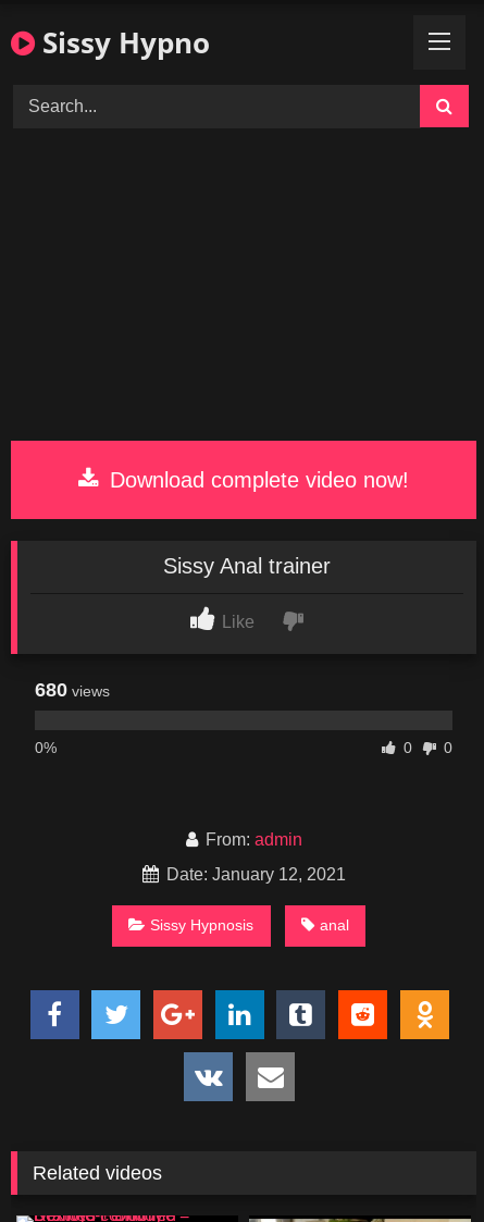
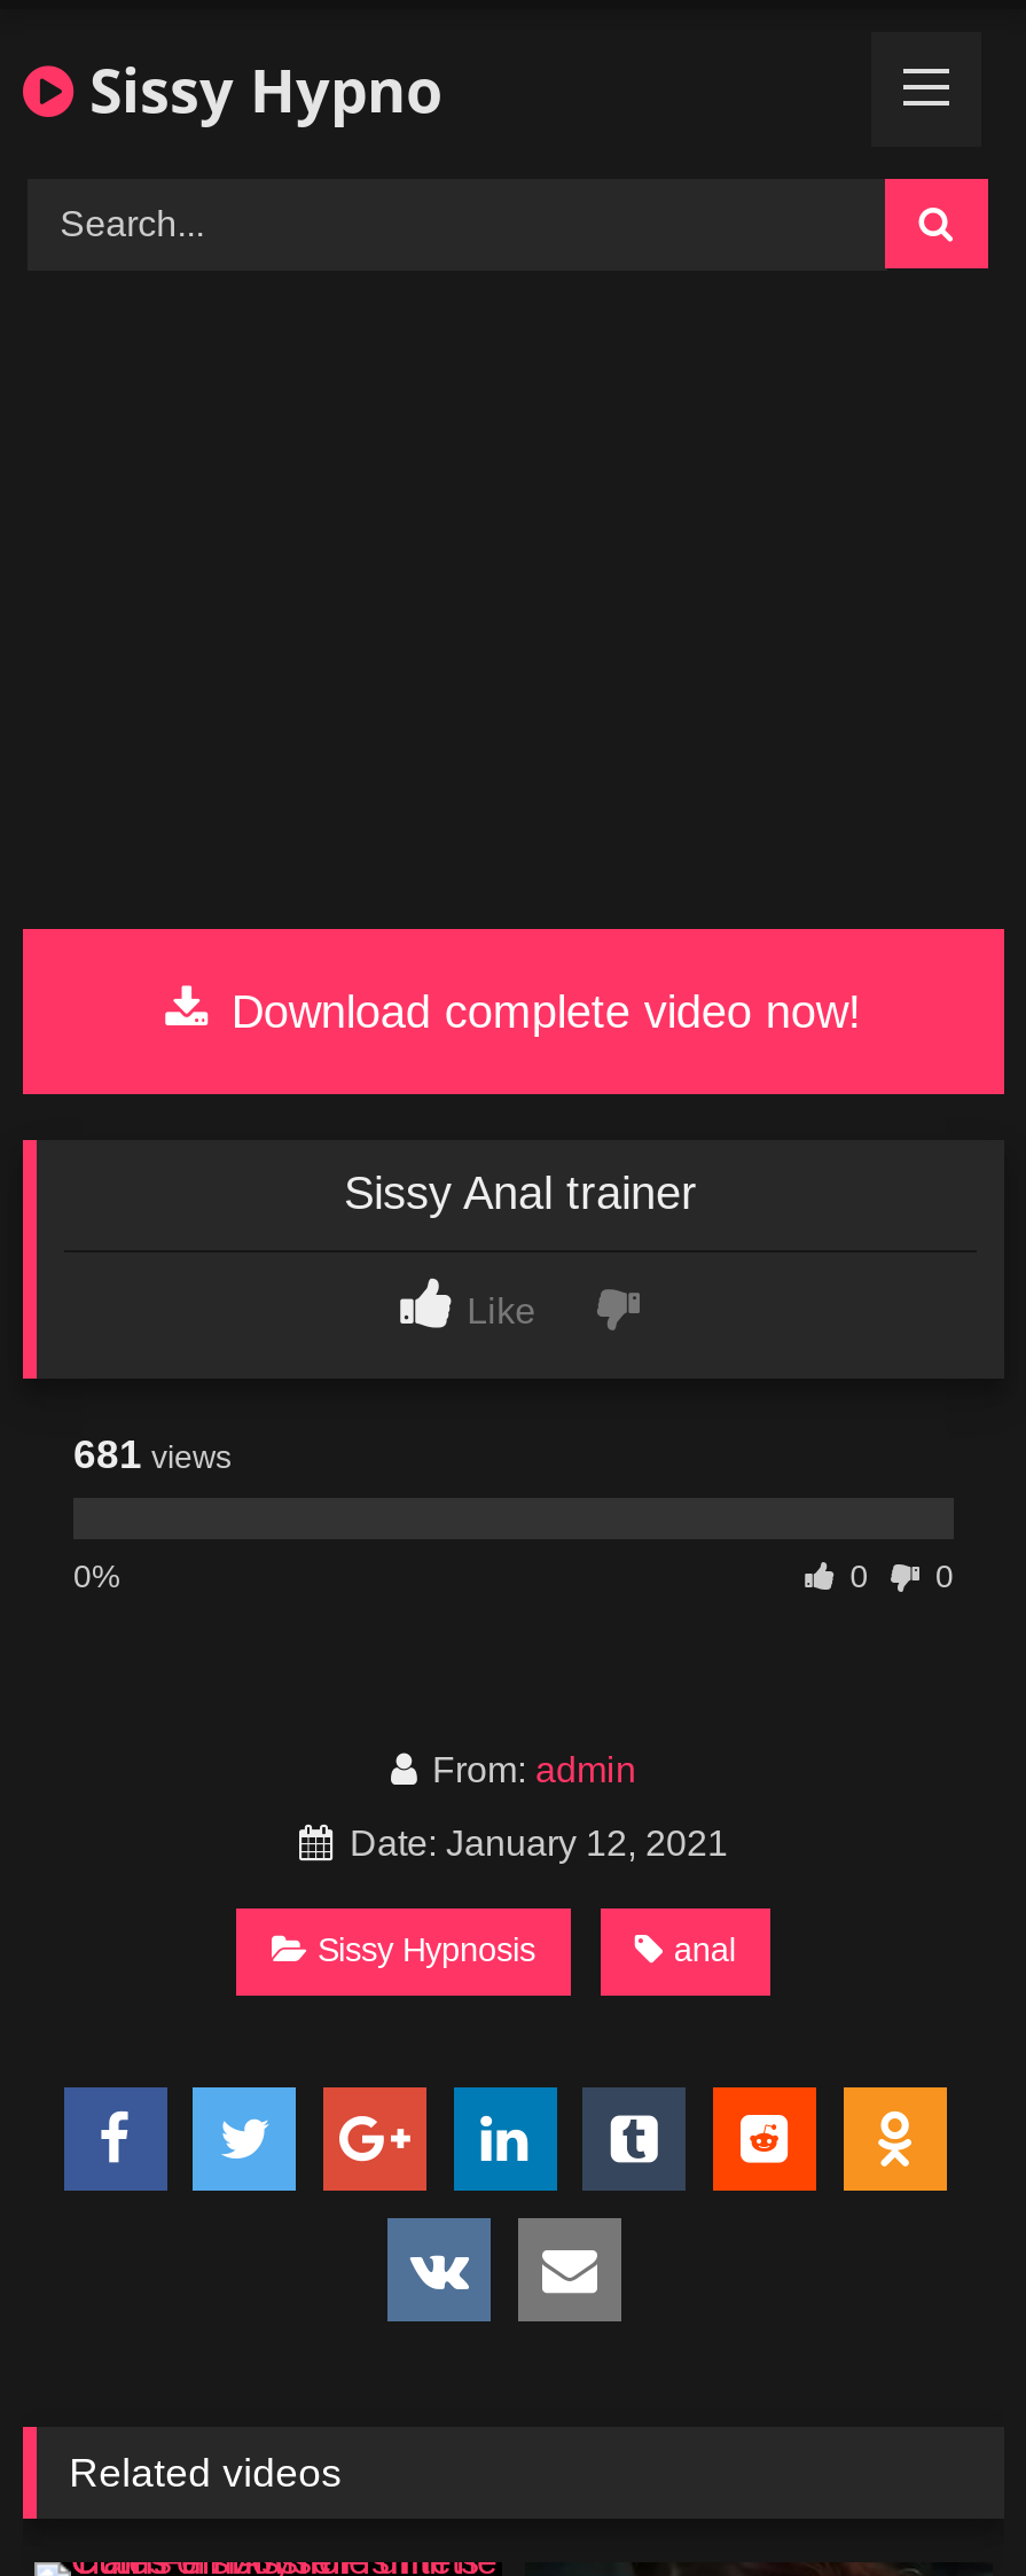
[35,679,110,701] 680 views -> [73,1432,232,1477] 681 views

